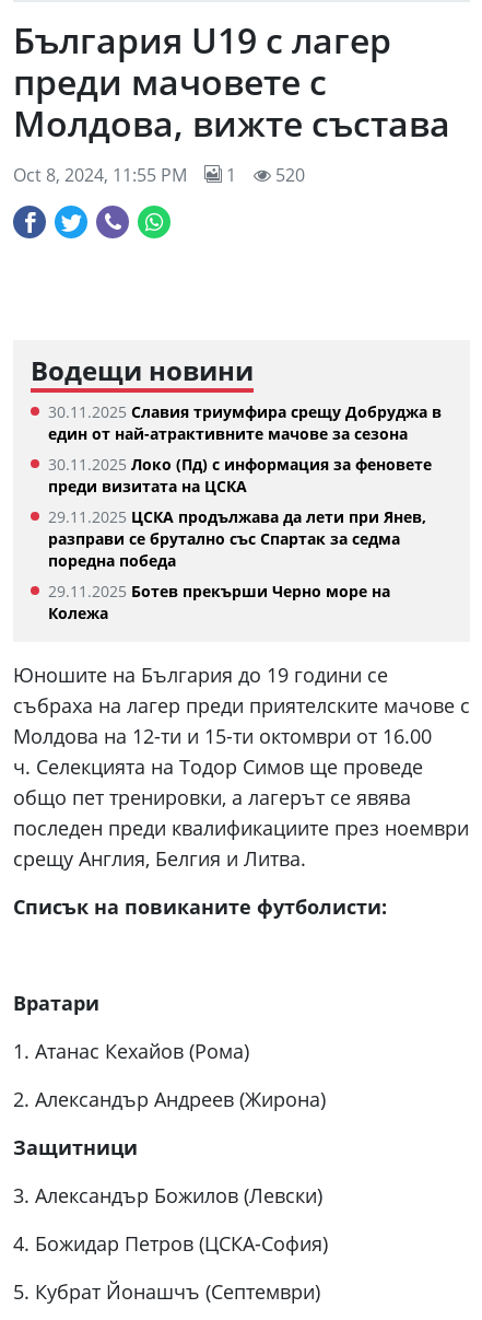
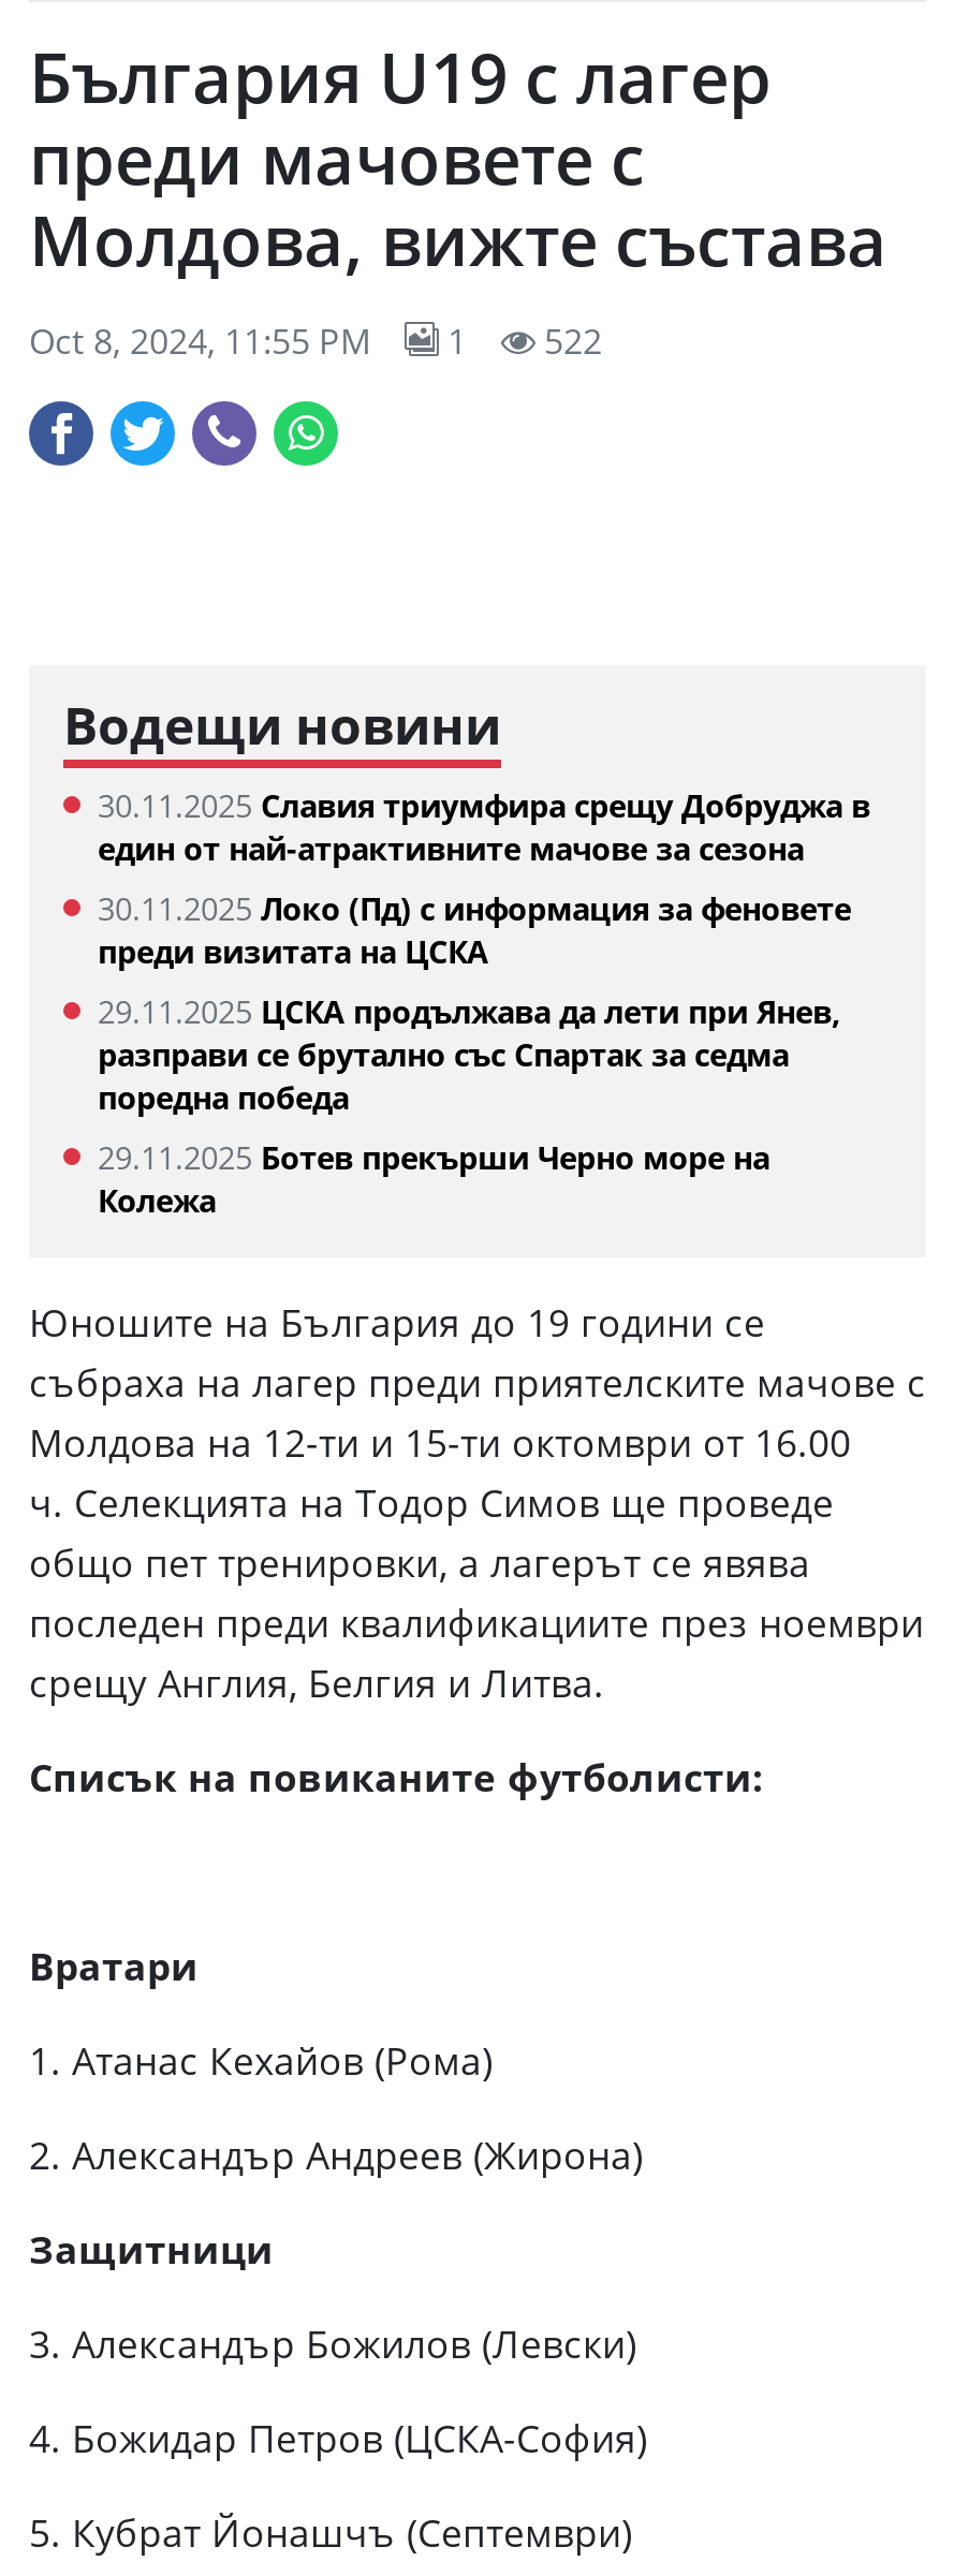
[13,163,305,187] Oct 8, 2024, 11:55 PM 1 520 -> [29,318,602,365] Oct 8, 2024, 11:55 PM 1 522

